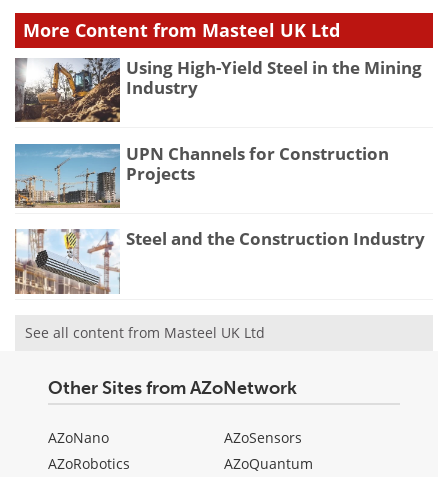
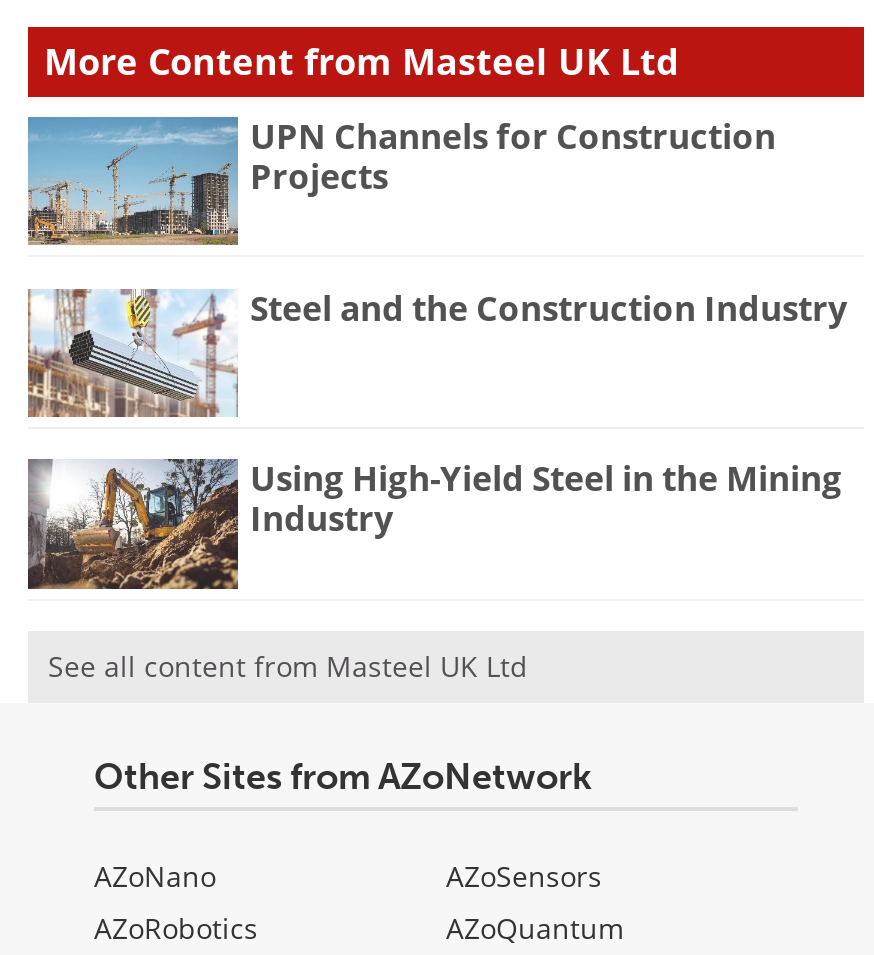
moved [14,56,422,123] -> [26,456,842,591]: [image] | Using High-Yield Steel in the Mining | Industry
moved [13,141,425,250] -> [24,113,848,330]: [image] | UPN Channels for Construction | Projects | Steel and the Construction Industry
moved [13,228,123,296] -> [24,285,244,421]: [image]

